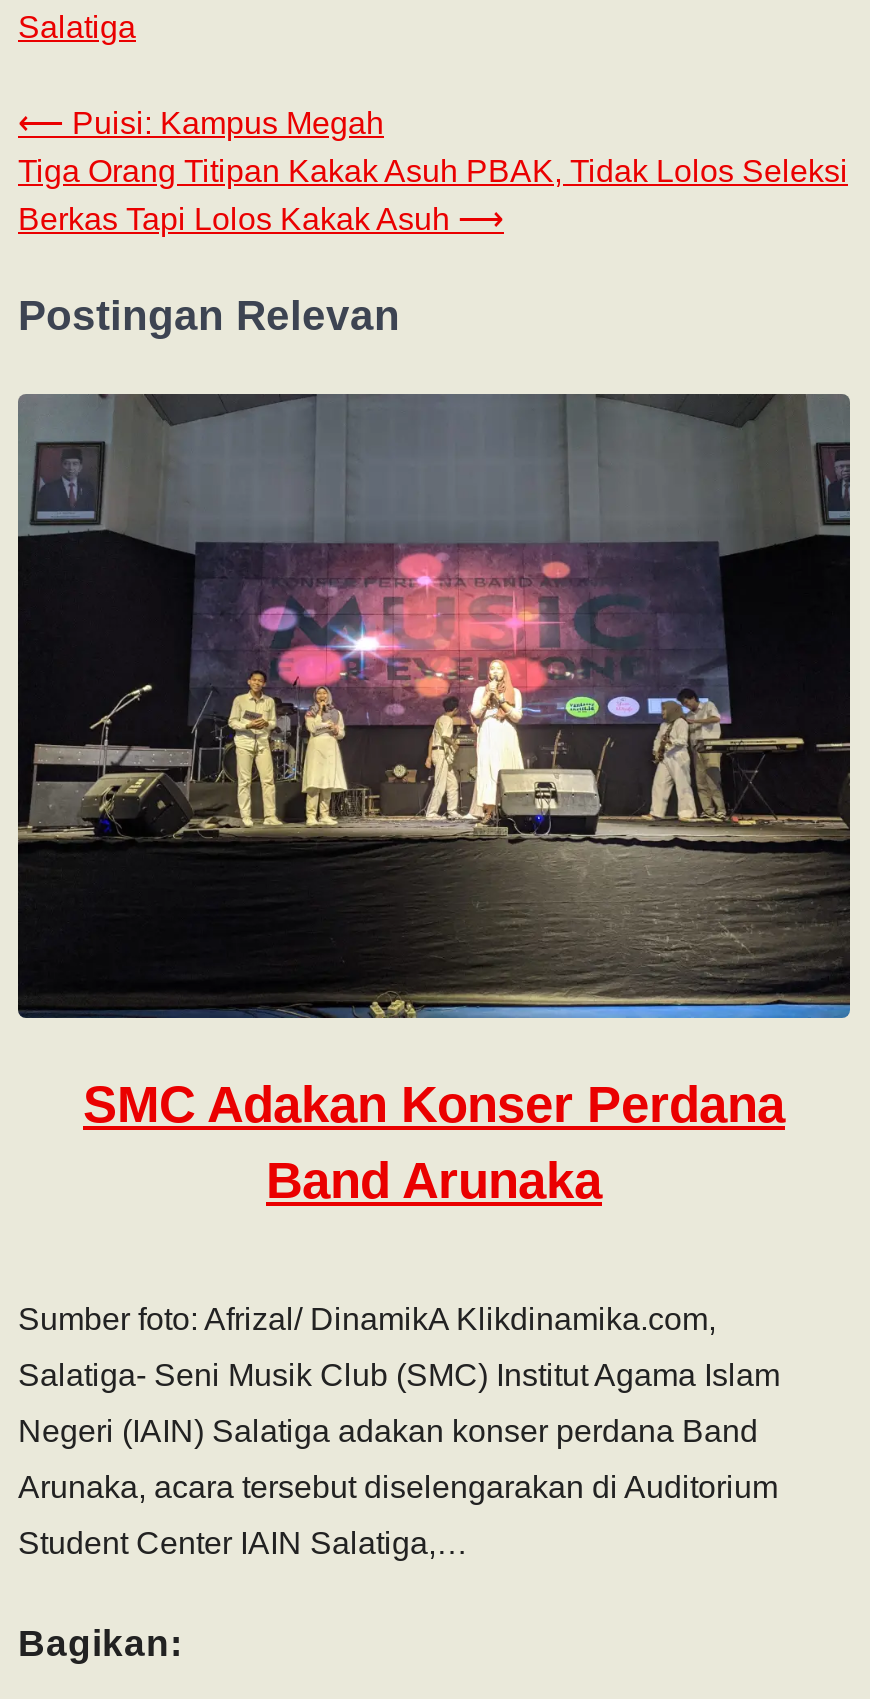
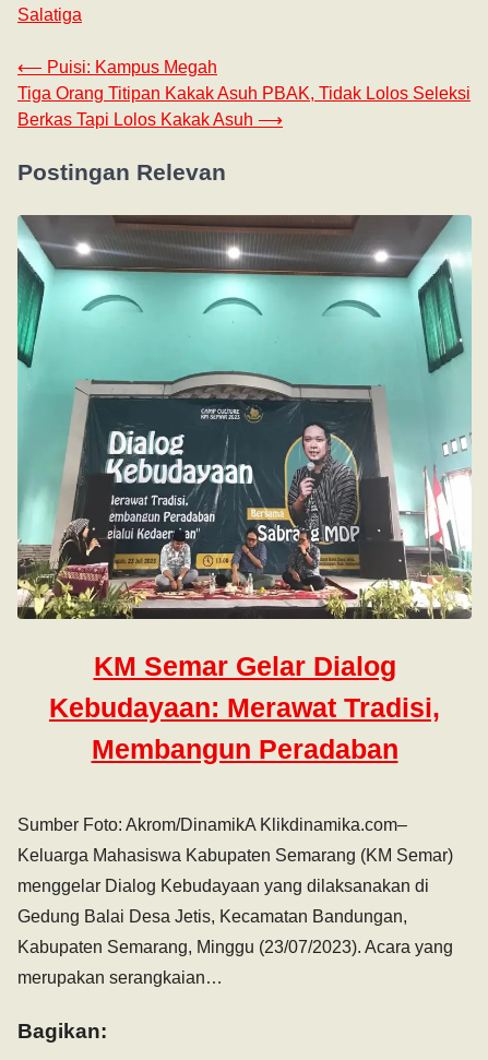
[16,394,852,1560] [image] | SMC Adakan Konser Perdana | Band Arunaka | Sumber foto: Afrizal/ DinamikA Klikdinamika.com, | Salatiga- Seni Musik Club (SMC) Institut Agama Islam | Negeri (IAIN) Salatiga adakan konser perdana Band | Arunaka, acara tersebut diselengarakan di Auditorium | Student Center IAIN Salatiga,… -> [16,215,472,986] [image] | KM Semar Gelar Dialog | Kebudayaan: Merawat Tradisi, | Membangun Peradaban | Sumber Foto: Akrom/DinamikA Klikdinamika.com– | Keluarga Mahasiswa Kabupaten Semarang (KM Semar) | menggelar Dialog Kebudayaan yang dilaksanakan di | Gedung Balai Desa Jetis, Kecamatan Bandungan, | Kabupaten Semarang, Minggu (23/07/2023). Acara yang | merupakan serangkaian…

